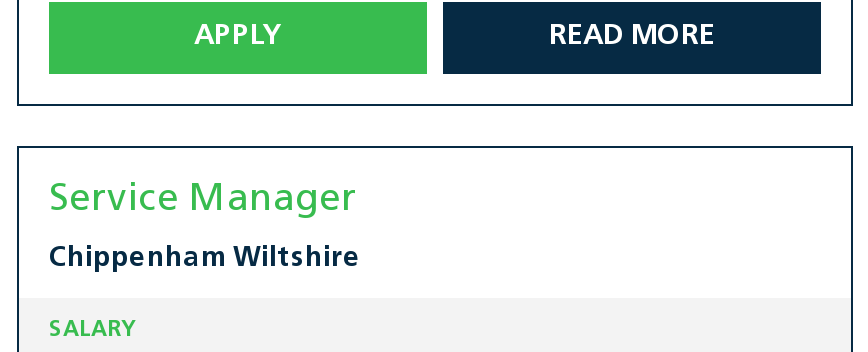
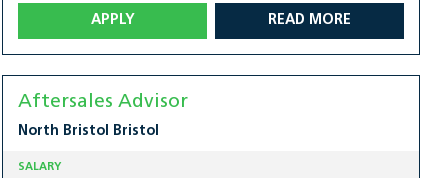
[49,183,357,221] Service Manager -> [18,93,188,112] Aftersales Advisor
[49,244,361,274] Chippenham Wiltshire -> [18,124,159,139] North Bristol Bristol

